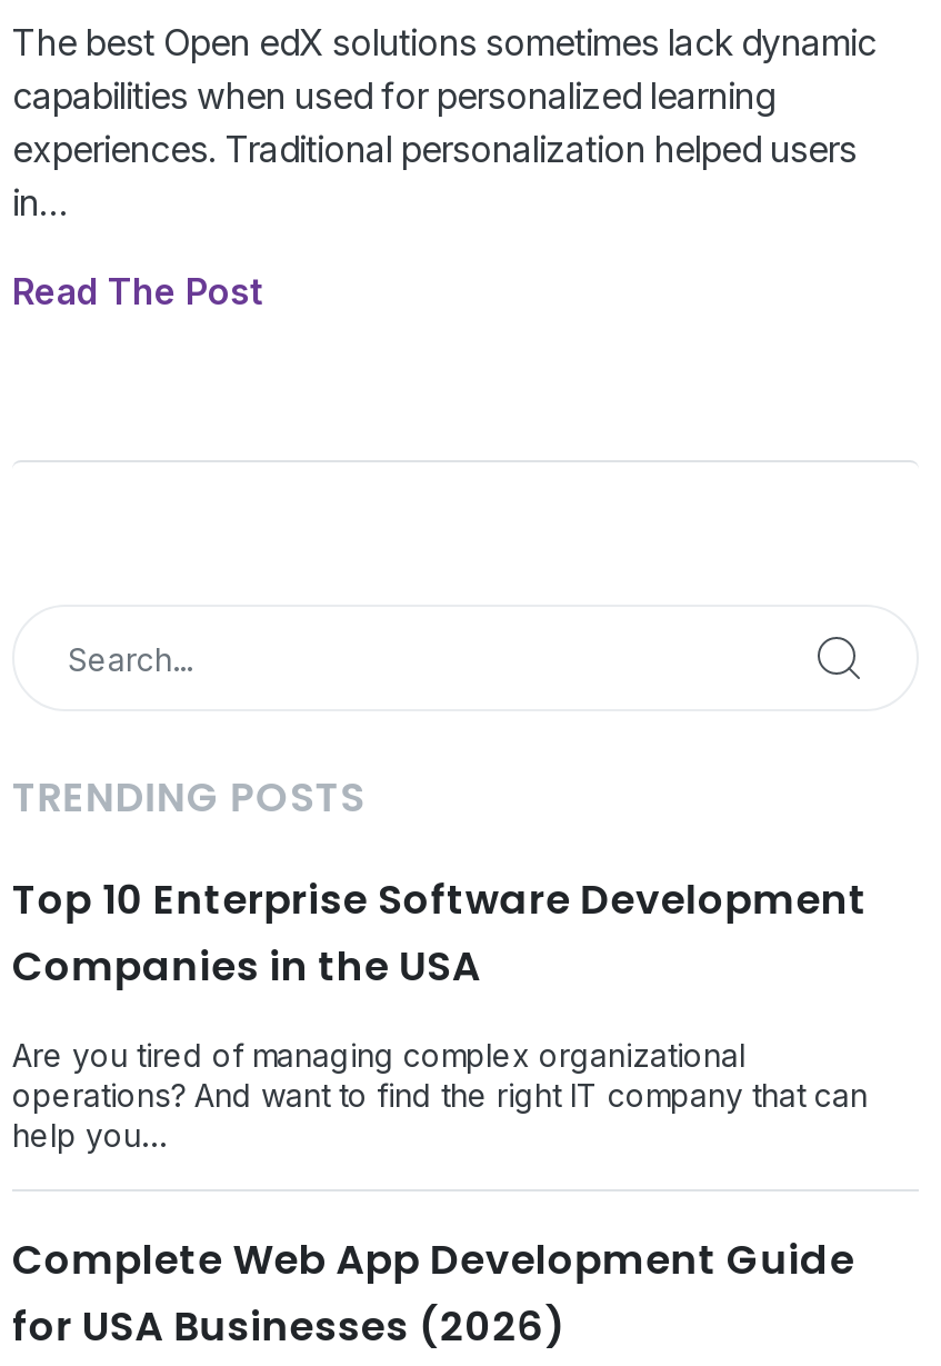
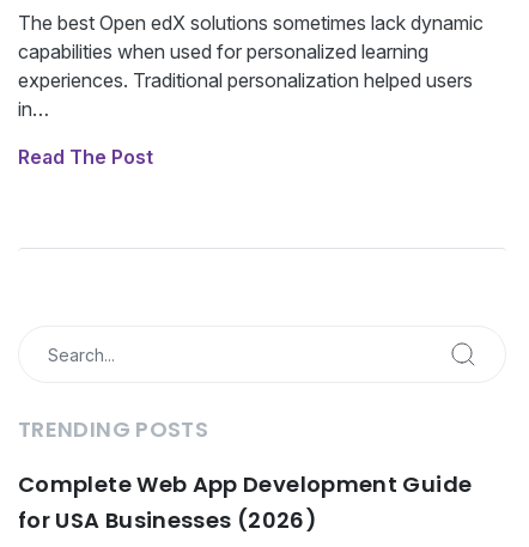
[12,872,868,1154] Top 10 Enterprise Software Development | Companies in the USA | Are you tired of managing complex organizational | operations? And want to find the right IT company that can | help you… -> none

